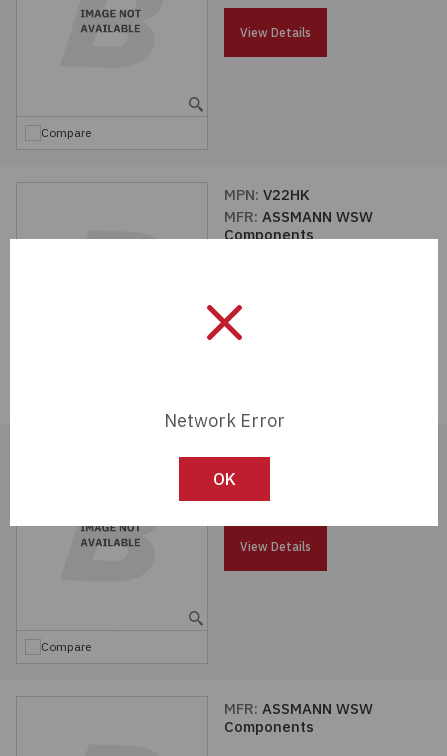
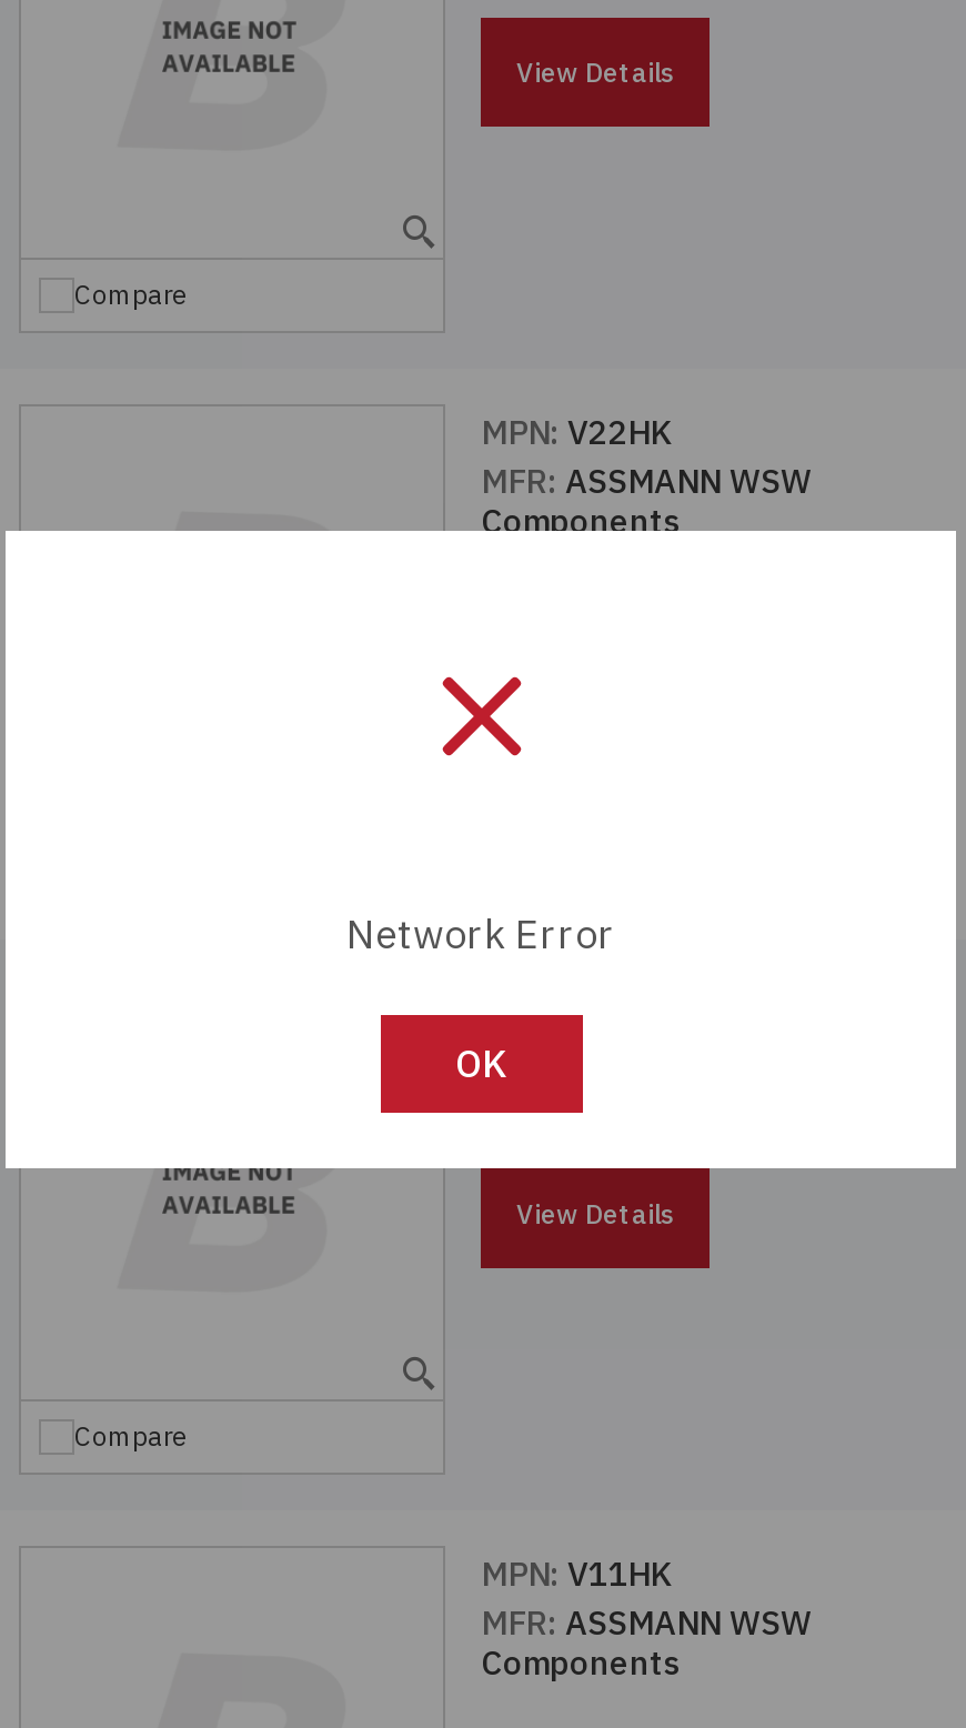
none -> [481,1553,672,1595] MPN: V11HK

